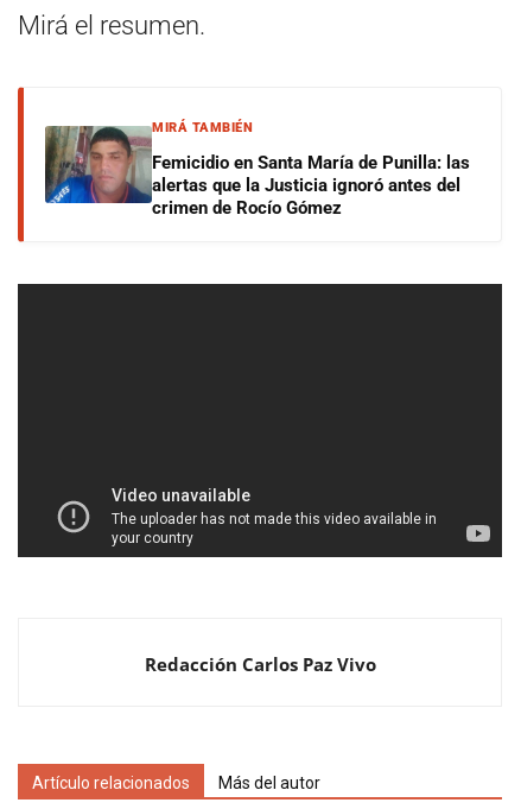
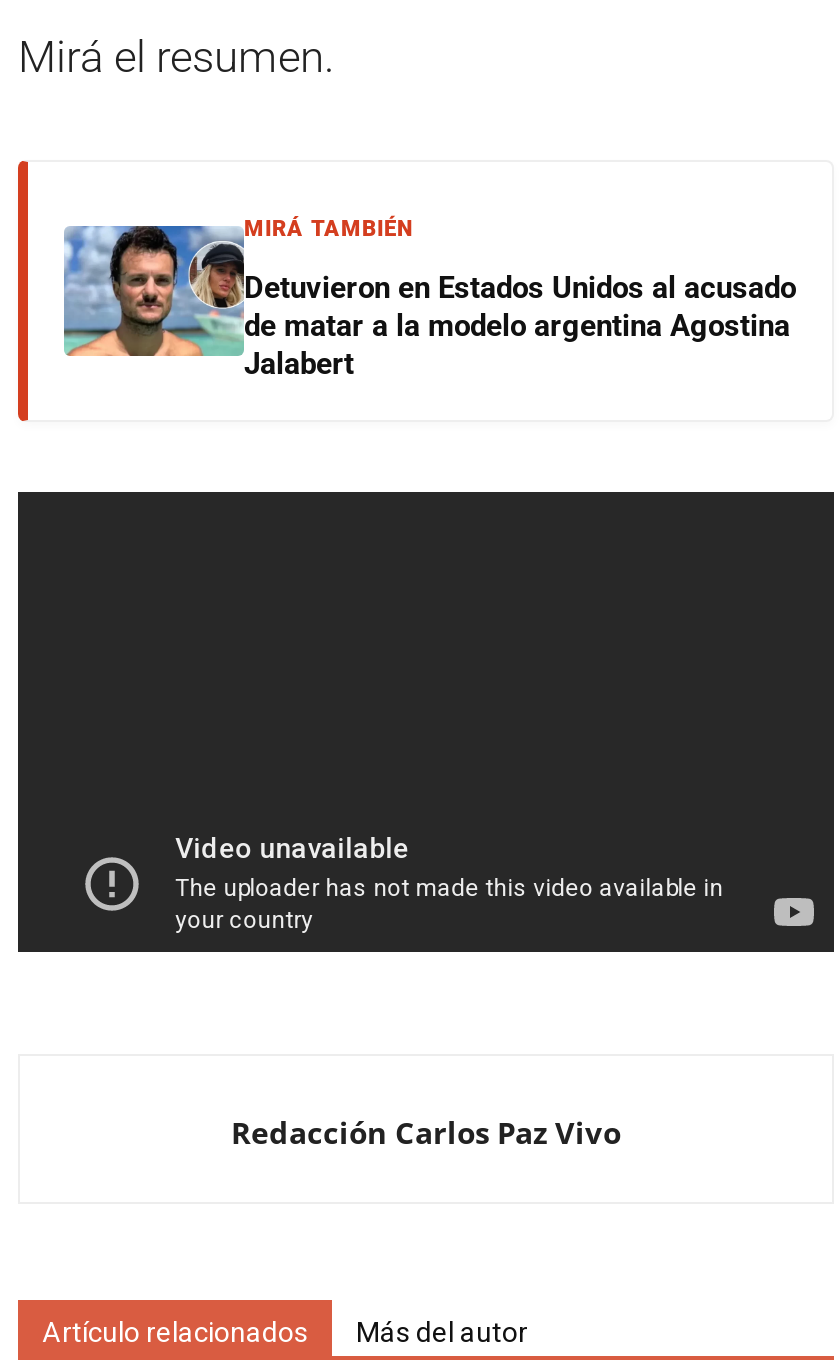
[44,125,470,219] [image] | Femicidio en Santa María de Punilla: las | alertas que la Justicia ignoró antes del | crimen de Rocío Gómez -> [62,224,796,382] [image] | Detuvieron en Estados Unidos al acusado | de matar a la modelo argentina Agostina | Jalabert

